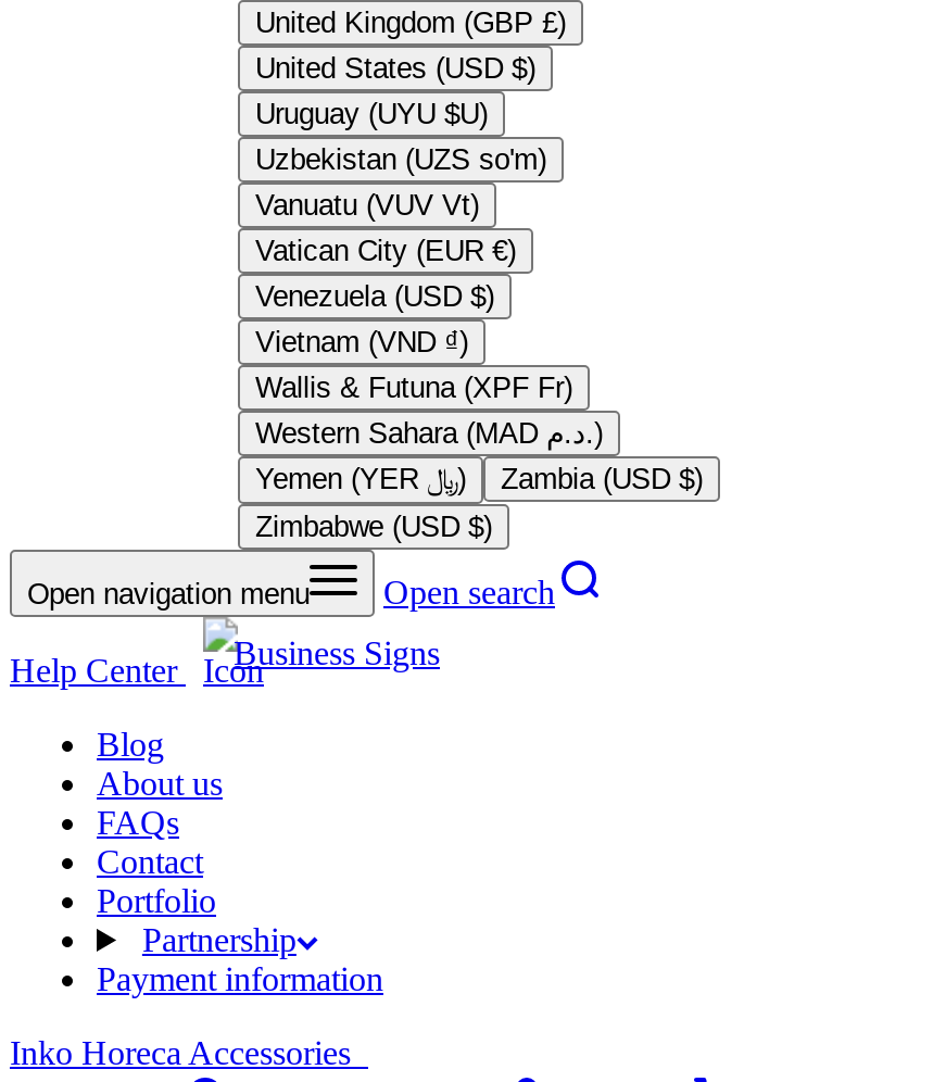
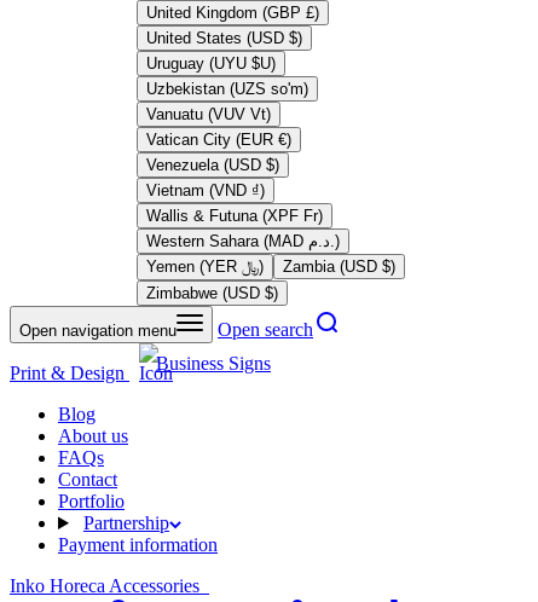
[10,652,177,689] Help Center -> [10,363,125,383] Print & Design

